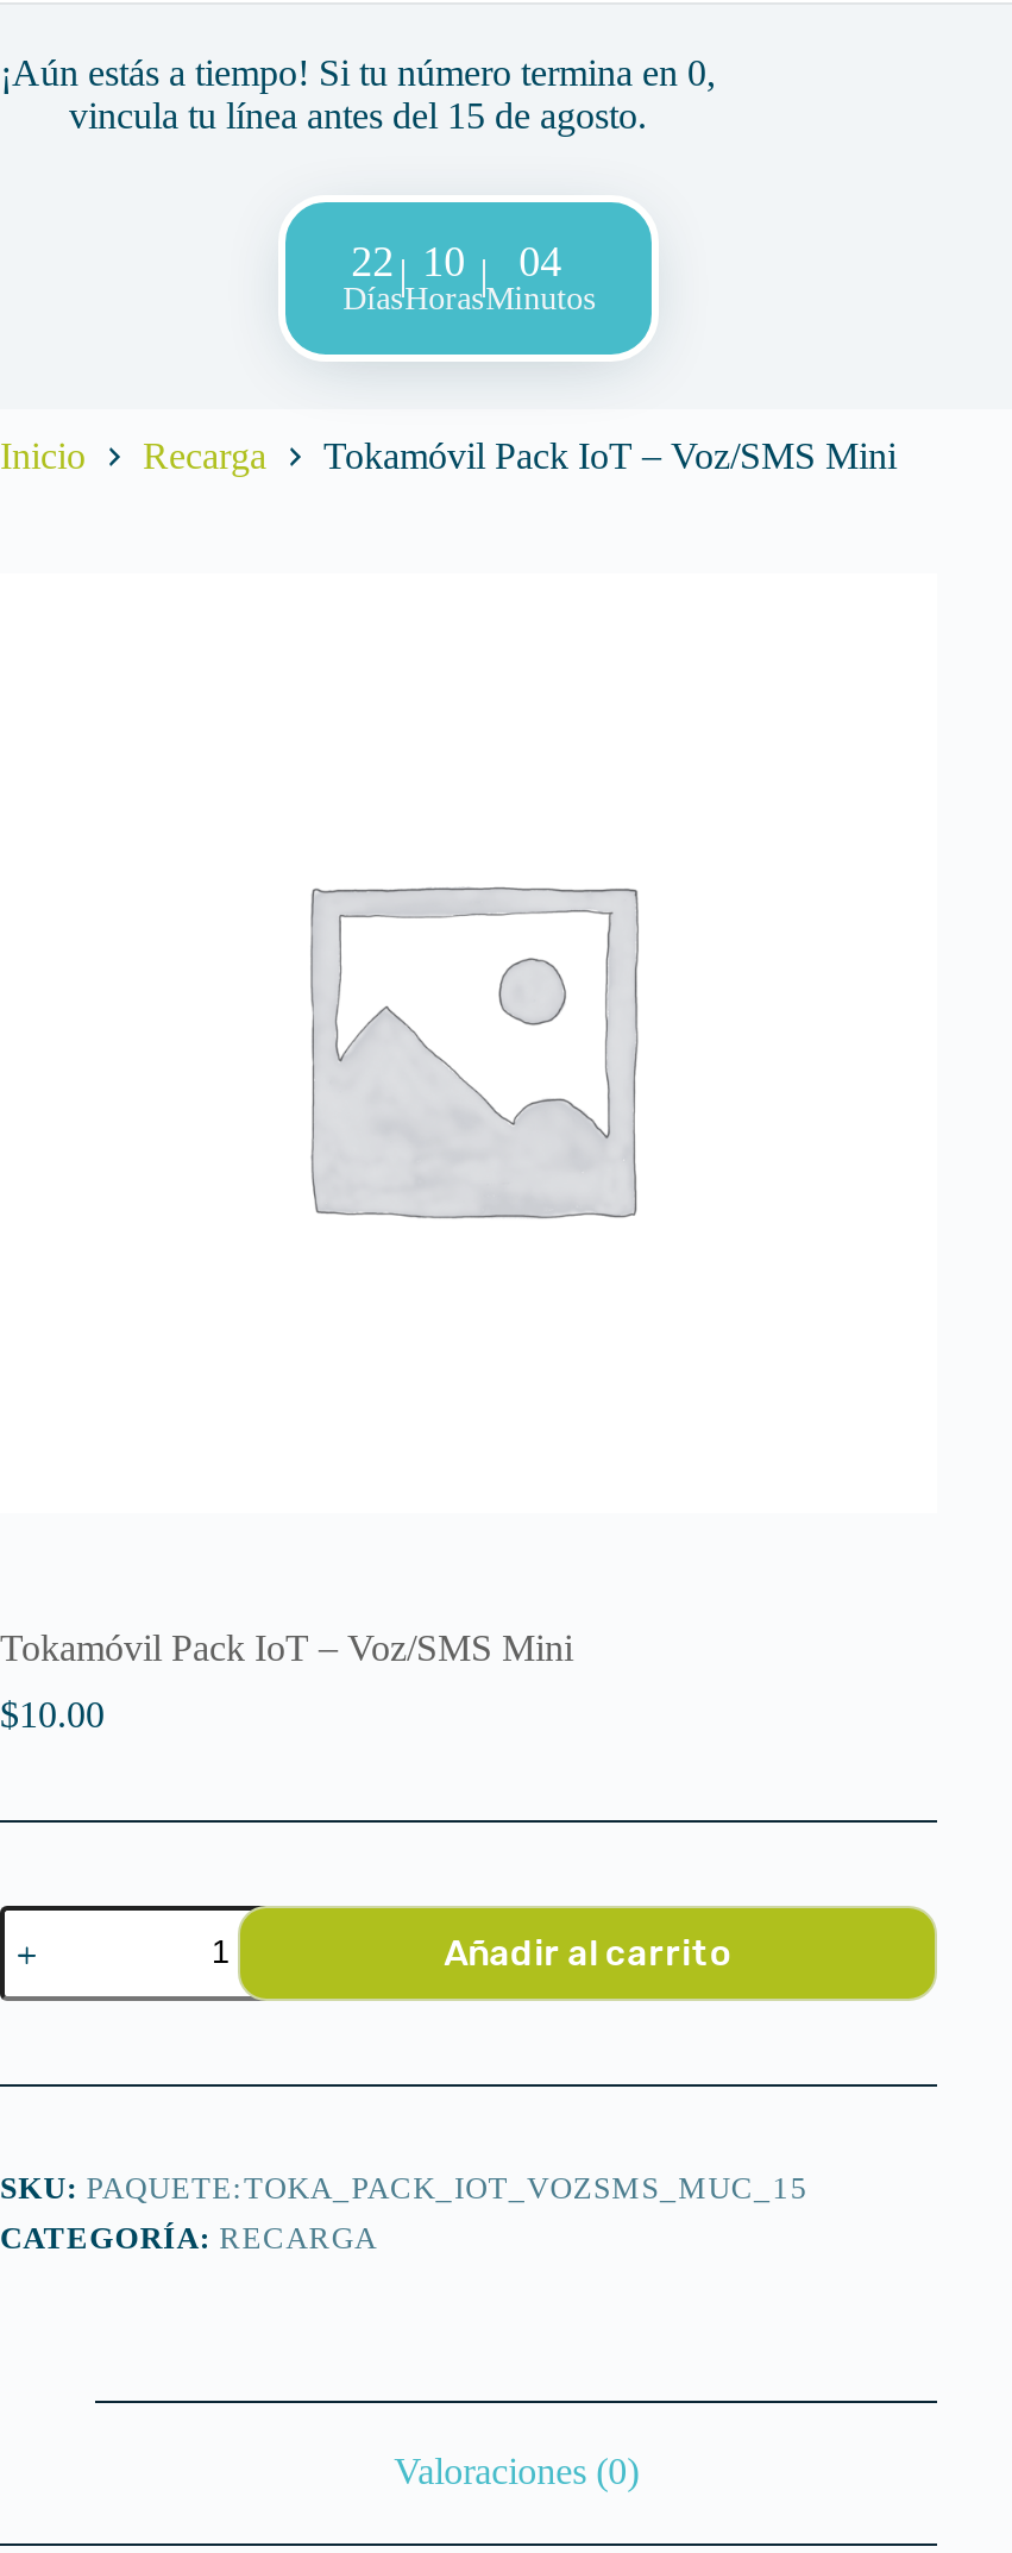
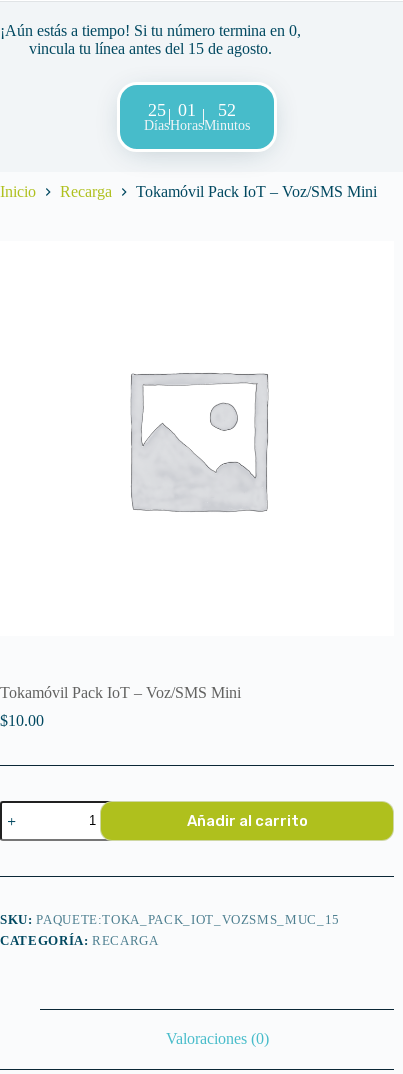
[351,238,394,286] 22 -> [148,100,166,120] 25
[422,238,465,286] 10 -> [178,100,196,120] 01
[519,238,562,286] 04 -> [218,100,236,120] 52

